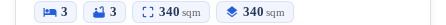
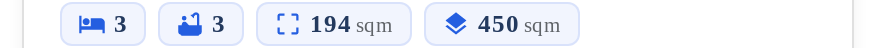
[159,5,285,19] 340 sqm | 340 sqm -> [310,10,562,38] 194 sqm | 450 sqm

